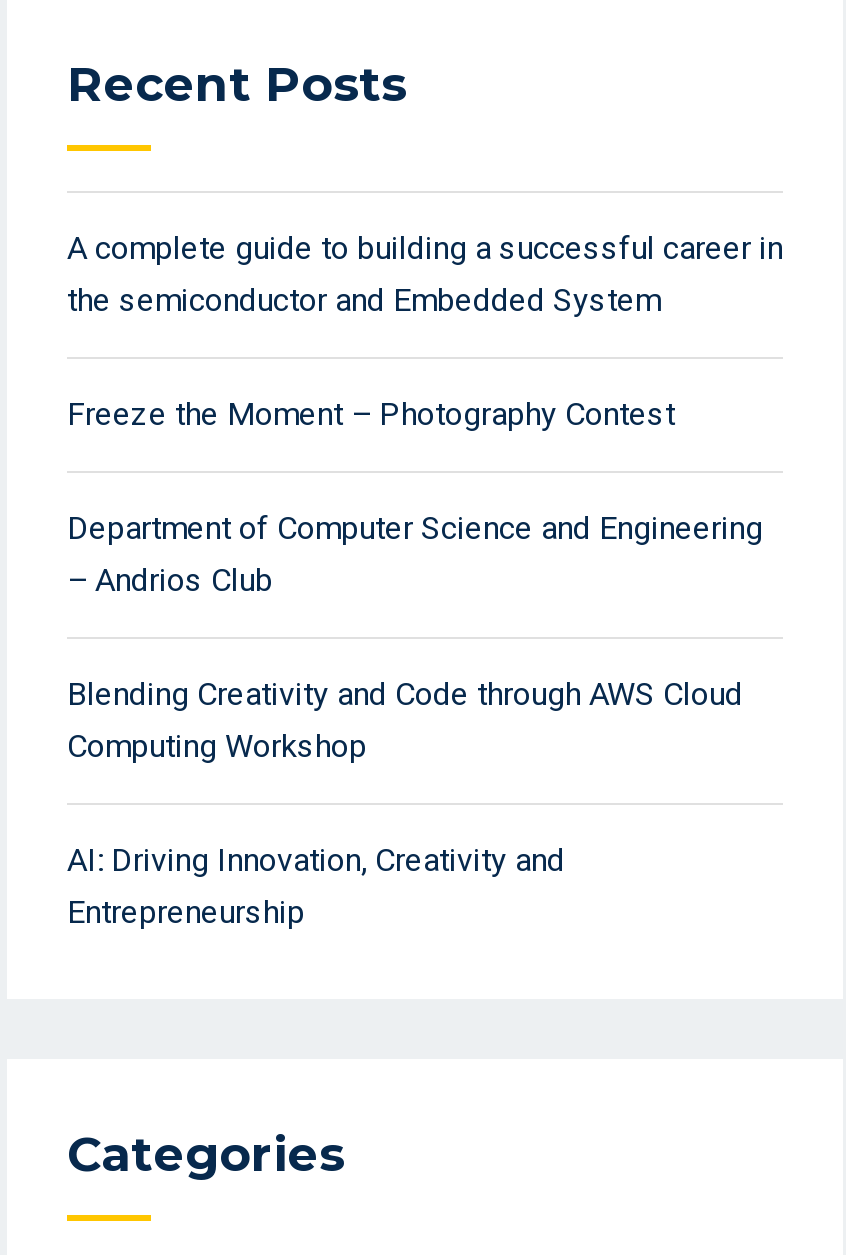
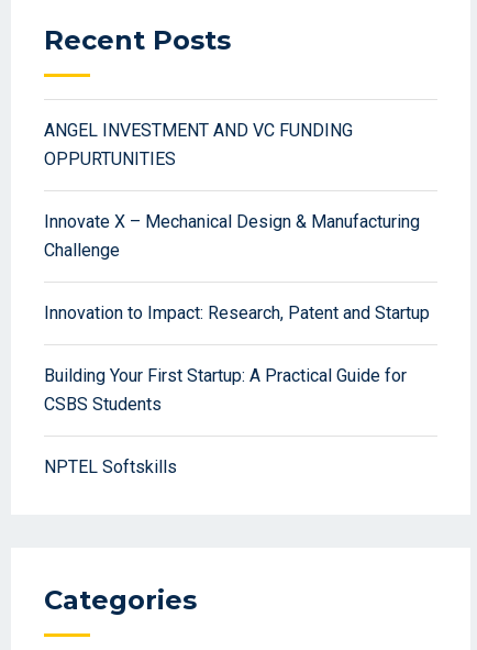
[67,229,783,319] A complete guide to building a successful career in | the semiconductor and Embedded System -> [44,120,353,169] ANGEL INVESTMENT AND VC FUNDING | OPPURTUNITIES
[67,395,675,433] Freeze the Moment – Photography Contest -> [44,211,420,261] Innovate X – Mechanical Design & Manufacturing | Challenge
[67,509,763,599] Department of Computer Science and Engineering | – Andrios Club -> [44,302,430,323] Innovation to Impact: Research, Patent and Startup
[67,675,743,765] Blending Creativity and Code through AWS Cloud | Computing Workshop -> [44,365,407,415] Building Your First Startup: A Practical Guide for | CSBS Students
[67,841,565,931] AI: Driving Innovation, Creativity and | Entrepreneurship -> [44,456,177,477] NPTEL Softskills

